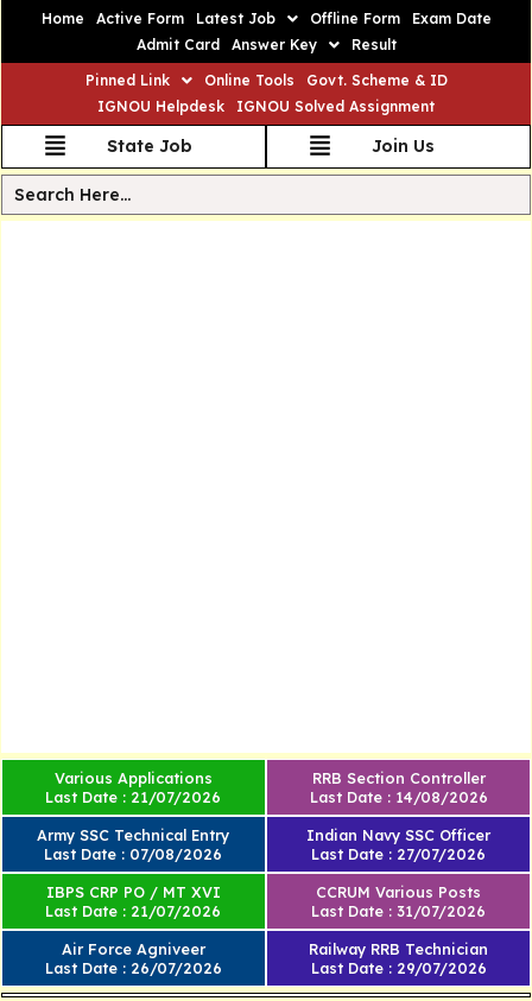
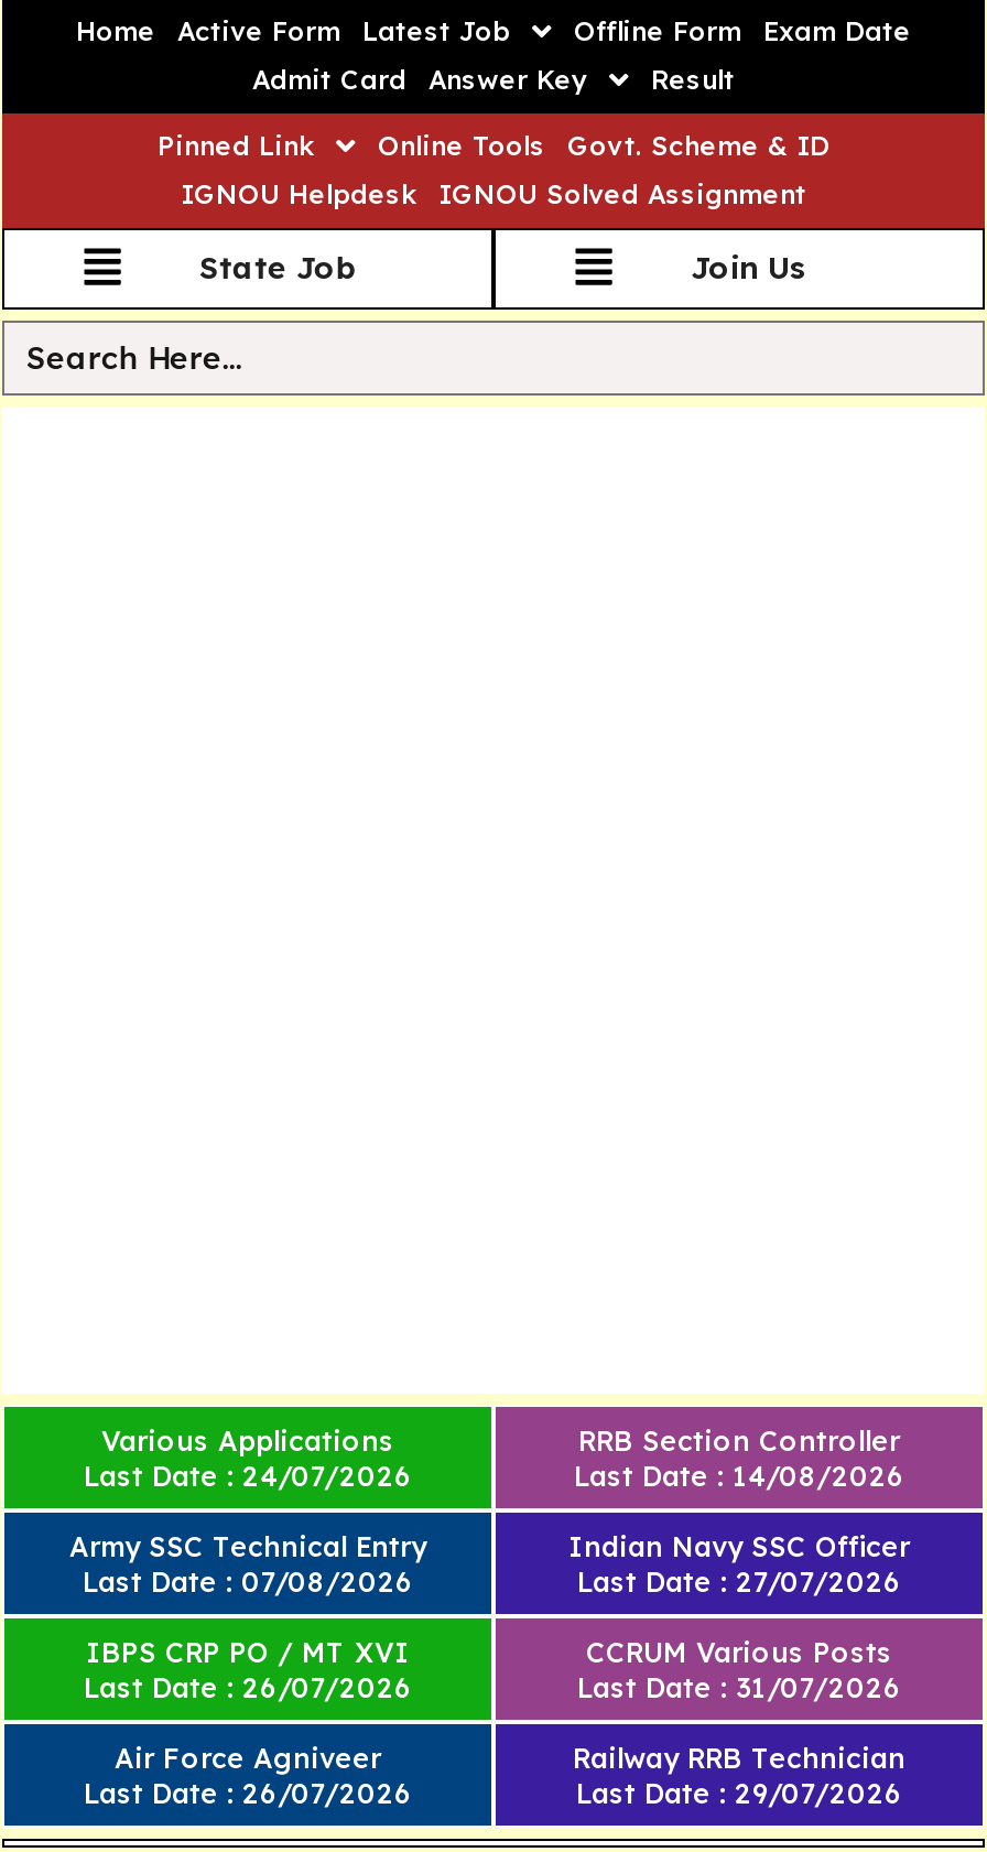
[46,788,221,807] Last Date : 21/07/2026 -> [83,1458,412,1493] Last Date : 24/07/2026
[46,902,221,921] Last Date : 21/07/2026 -> [83,1670,412,1705] Last Date : 26/07/2026

